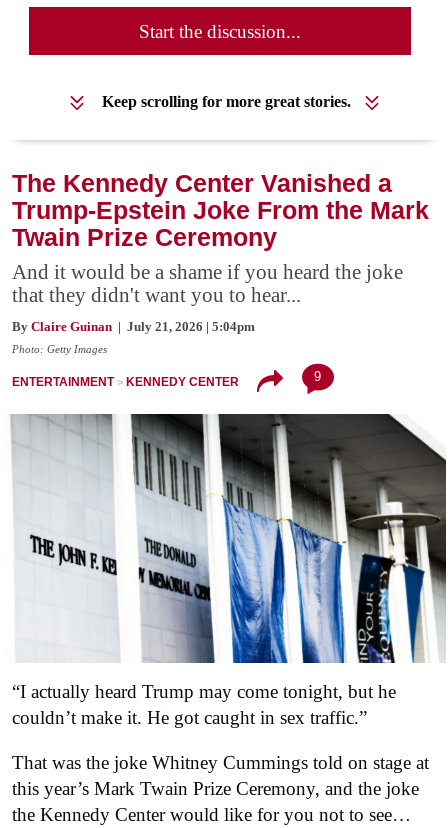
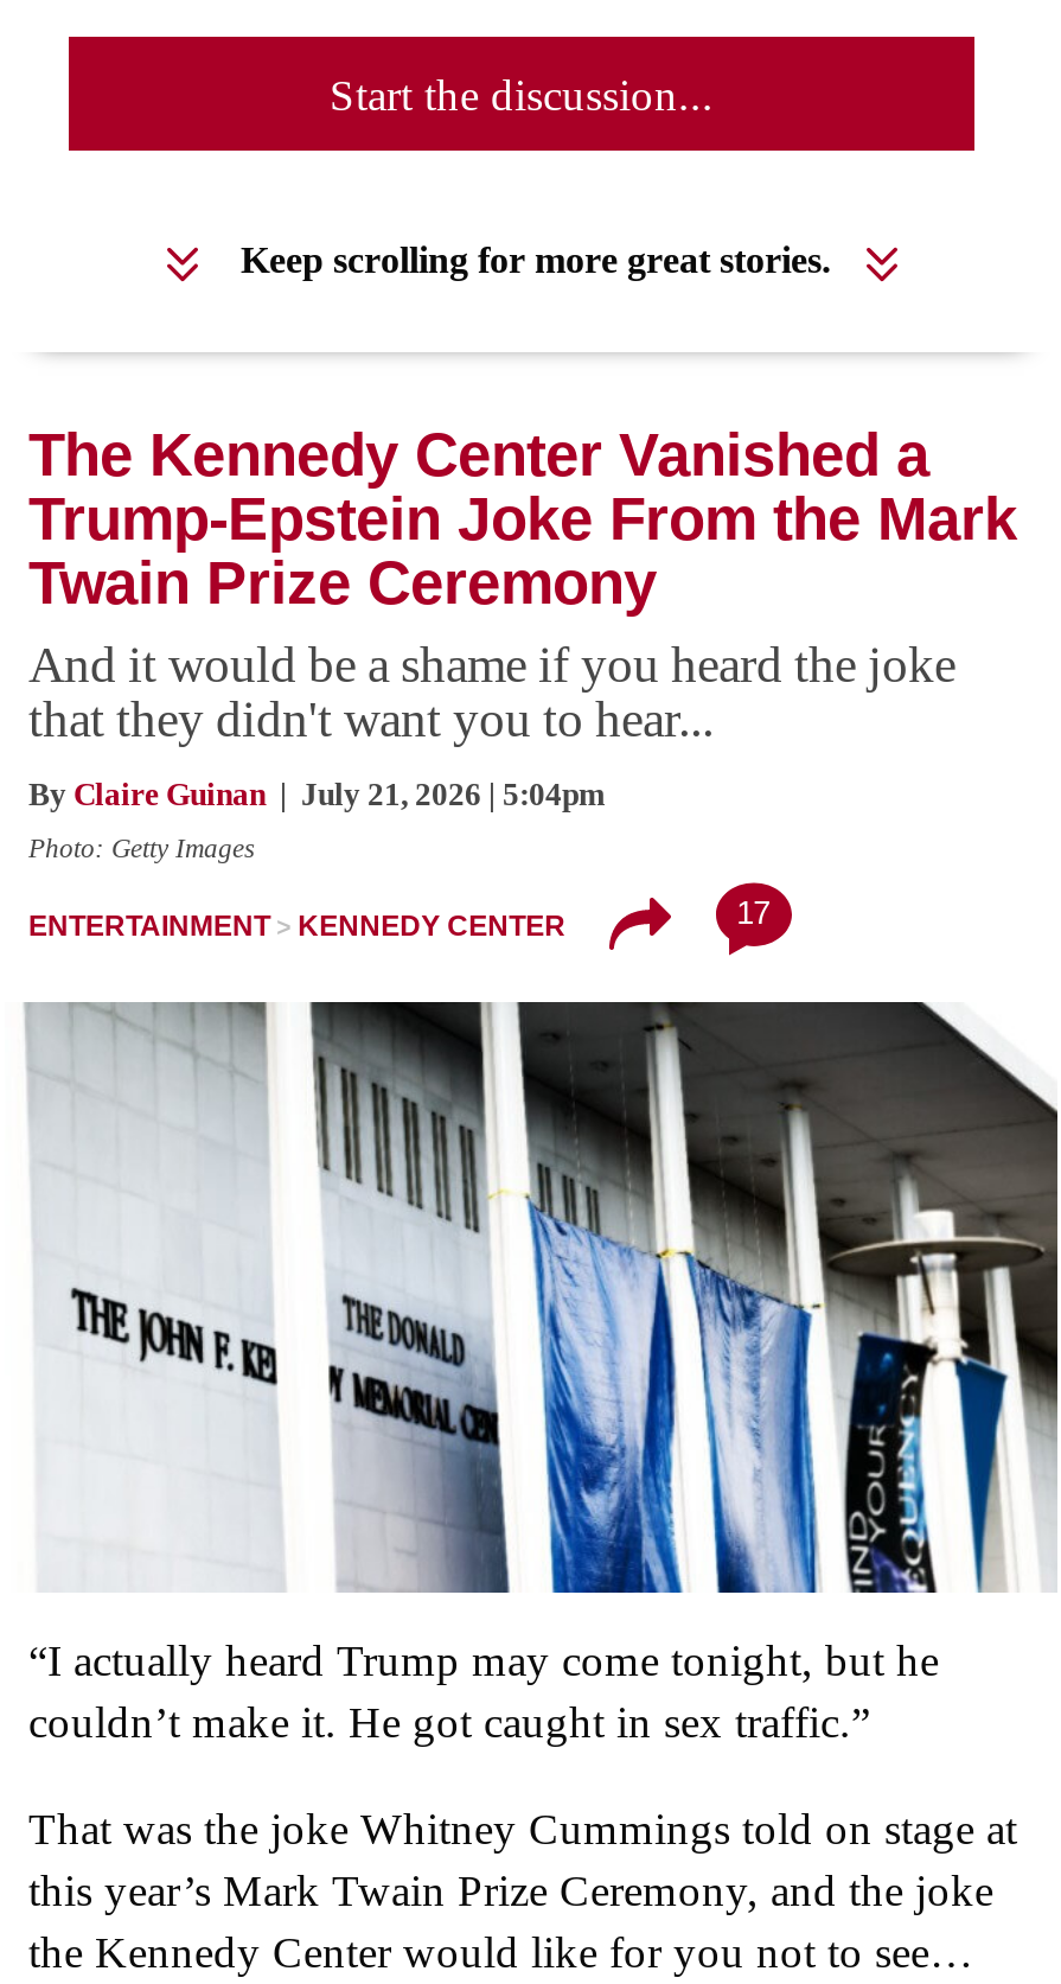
[314,369,321,384] 9 -> [737,897,770,932] 17

